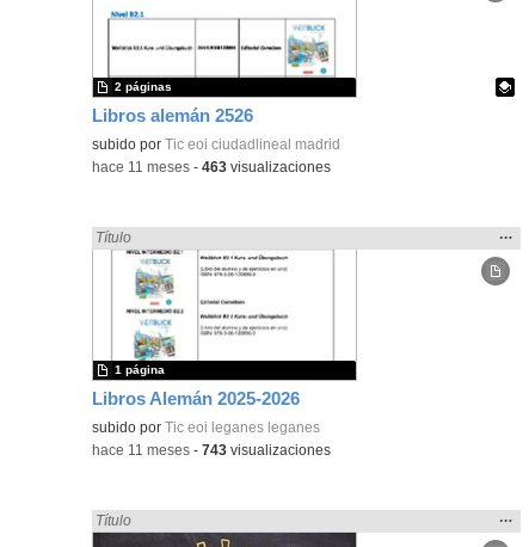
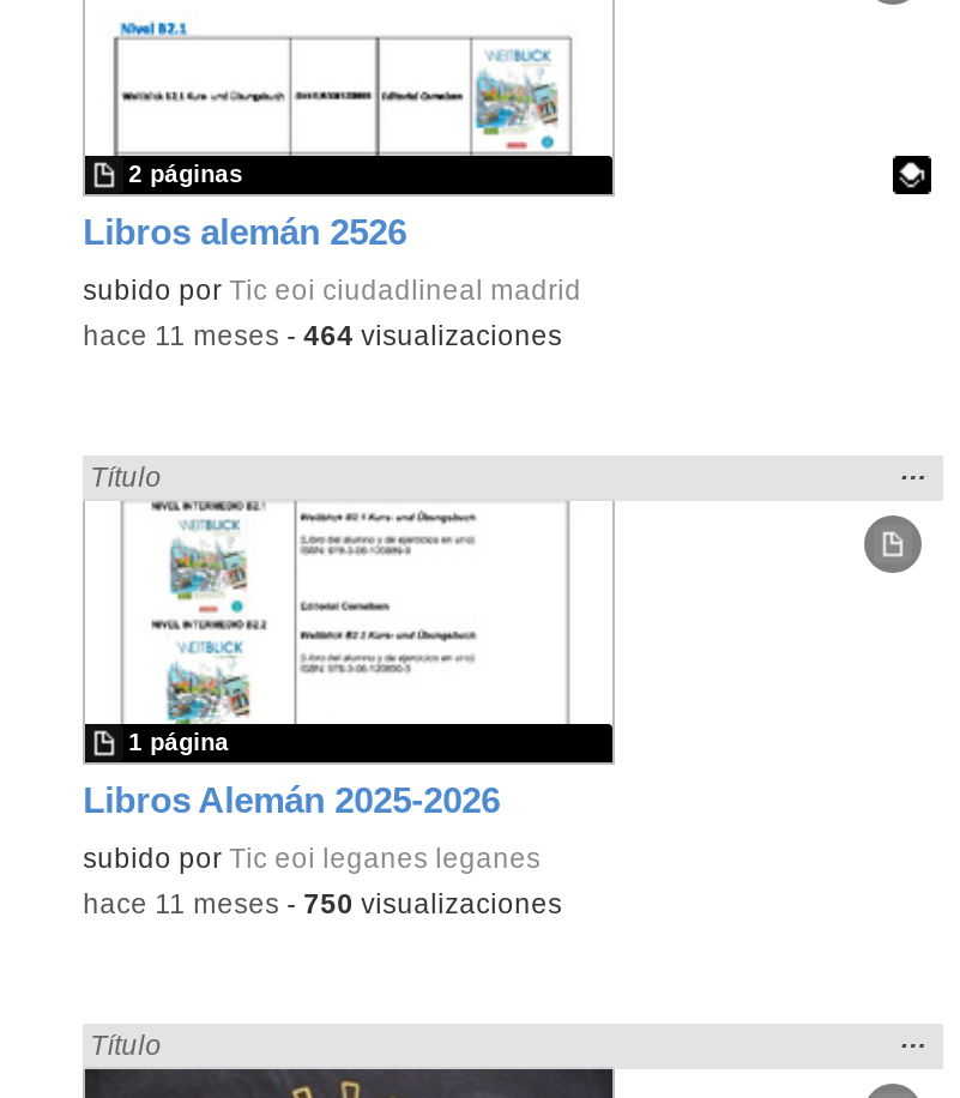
[92,161,331,175] hace 11 meses - 463 visualizaciones -> [83,322,562,351] hace 11 meses - 464 visualizaciones
[92,444,331,458] hace 11 meses - 743 visualizaciones -> [83,890,562,919] hace 11 meses - 750 visualizaciones

